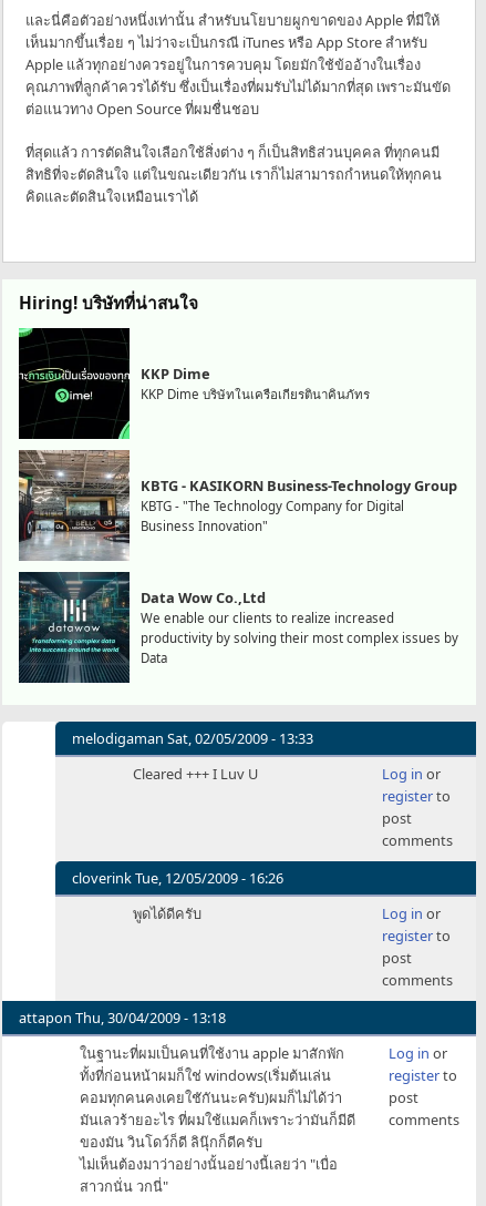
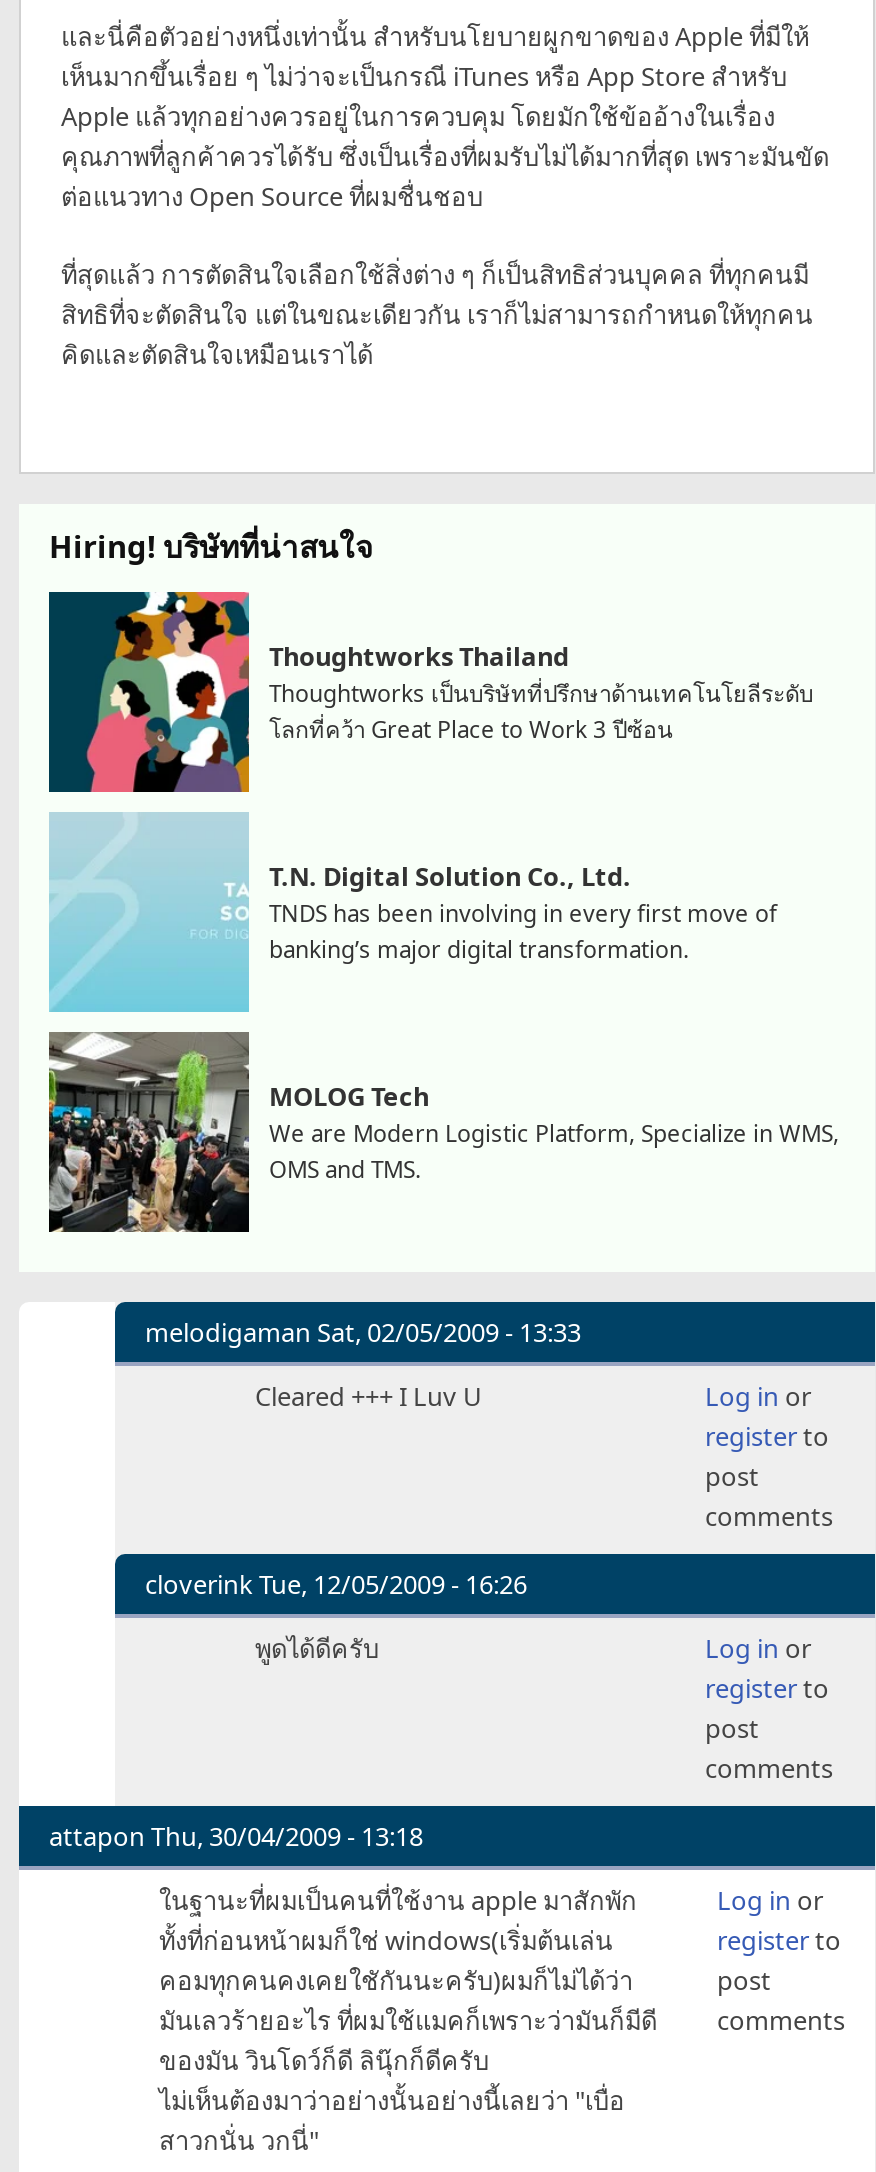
[18,327,370,440] [image] | KKP Dime | KKP Dime บริษัทในเครือเกียรตินาคินภัทร -> [47,590,813,794] [image] | Thoughtworks Thailand | Thoughtworks เป็นบริษัทที่ปรึกษาด้านเทคโนโยลีระดับ | โลกที่คว้า Great Place to Work 3 ปีซ้อน
[18,449,457,561] [image] | KBTG - KASIKORN Business-Technology Group | KBTG - "The Technology Company for Digital | Business Innovation" -> [49,812,777,1012] [image] | T.N. Digital Solution Co., Ltd. | TNDS has been involving in every first move of | banking’s major digital transformation.
[18,571,458,684] [image] | Data Wow Co.,Ltd | We enable our clients to realize increased | productivity by solving their most complex issues by | Data -> [47,1030,839,1232] [image] | MOLOG Tech | We are Modern Logistic Platform, Specialize in WMS, | OMS and TMS.

